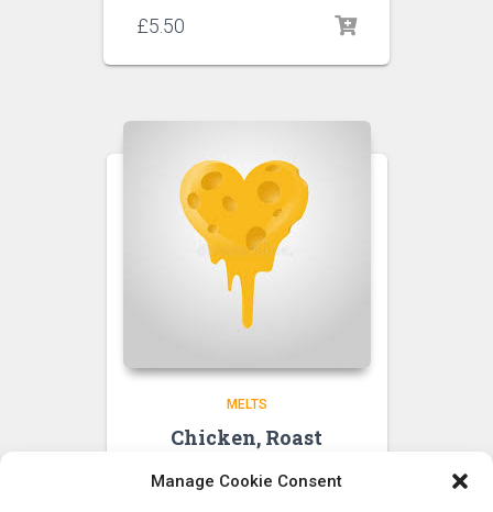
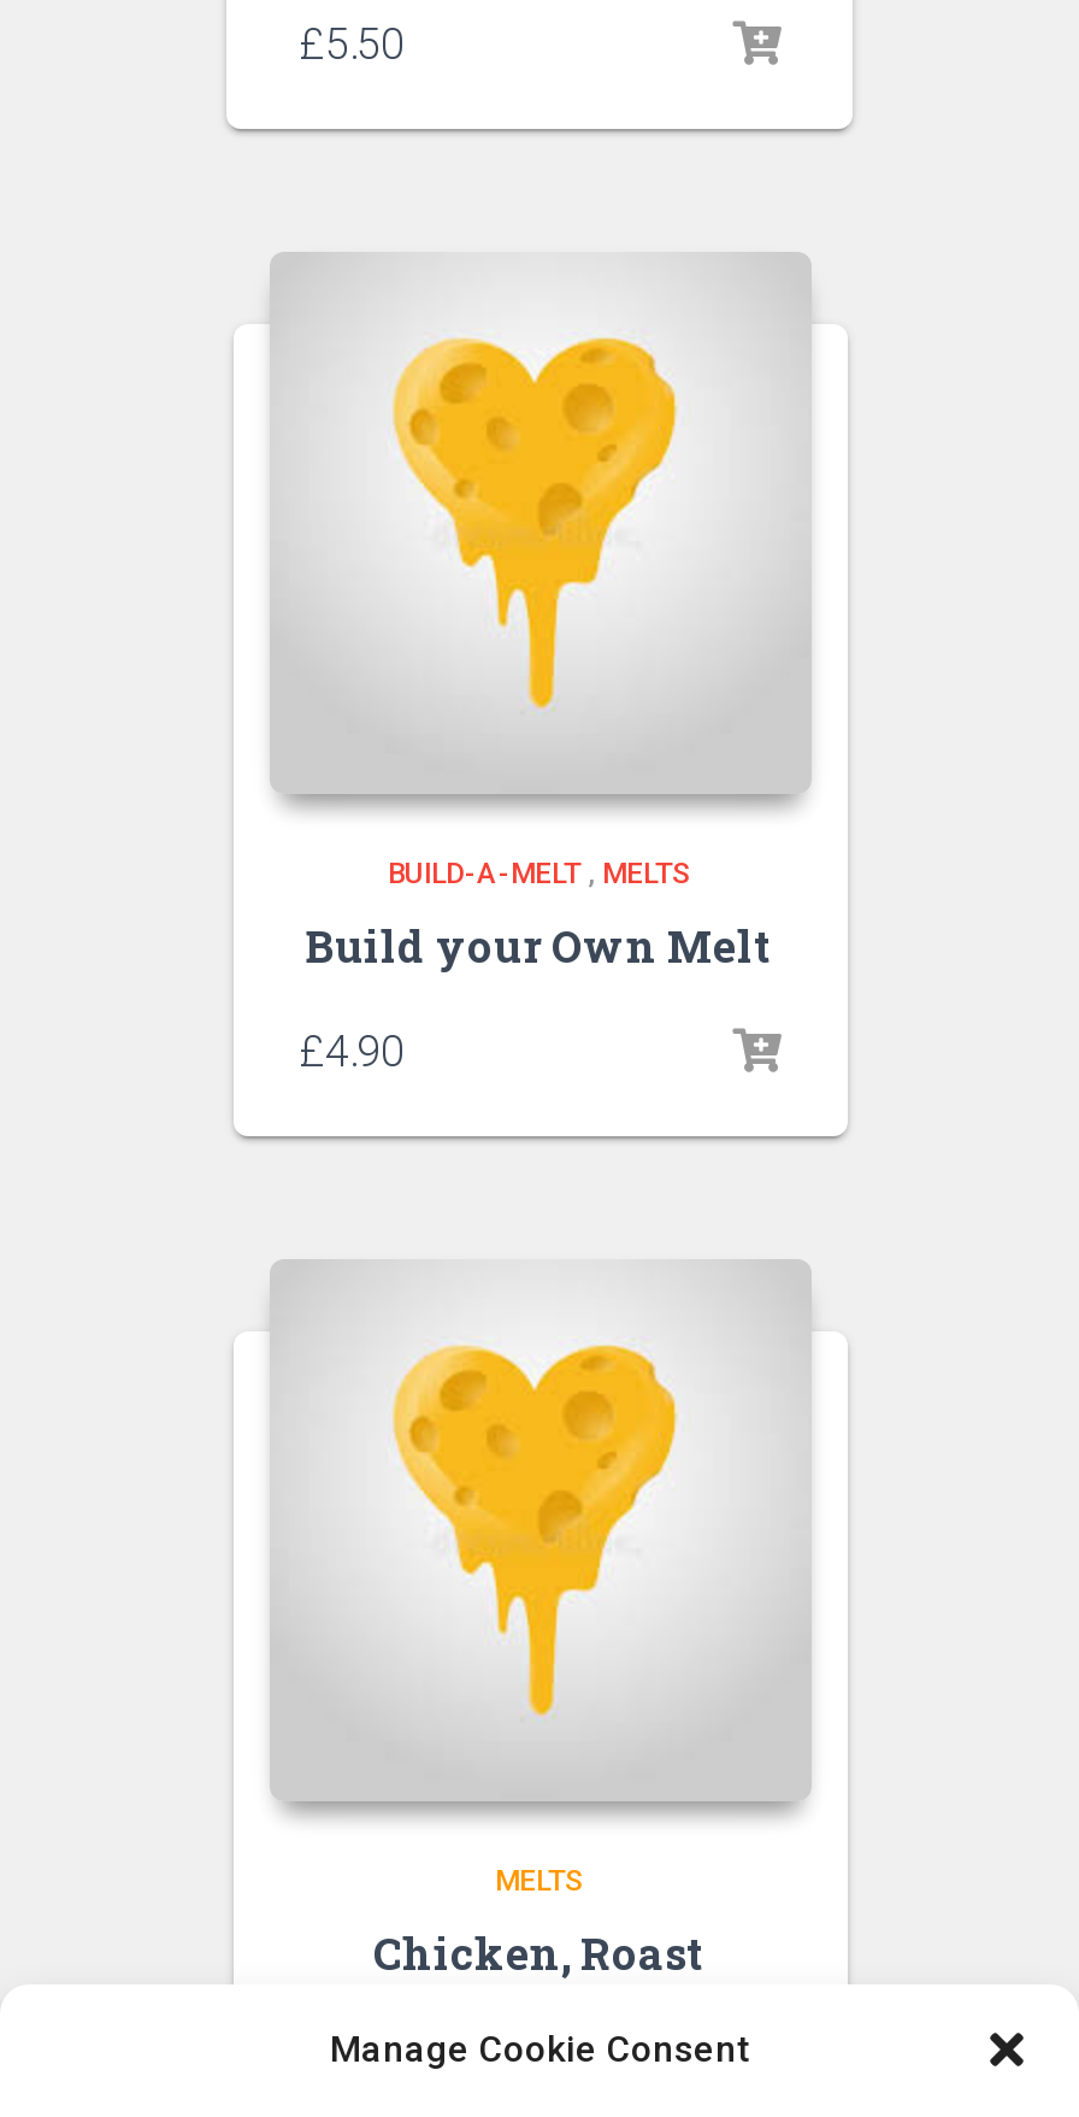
none -> [299,857,773,1076] BUILD-A-MELT, MELTS | Build your Own Melt | £4.90

